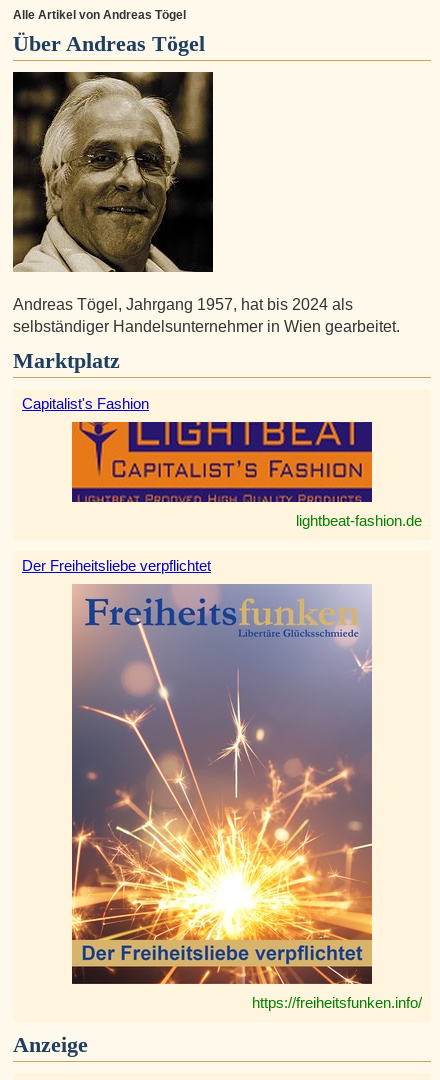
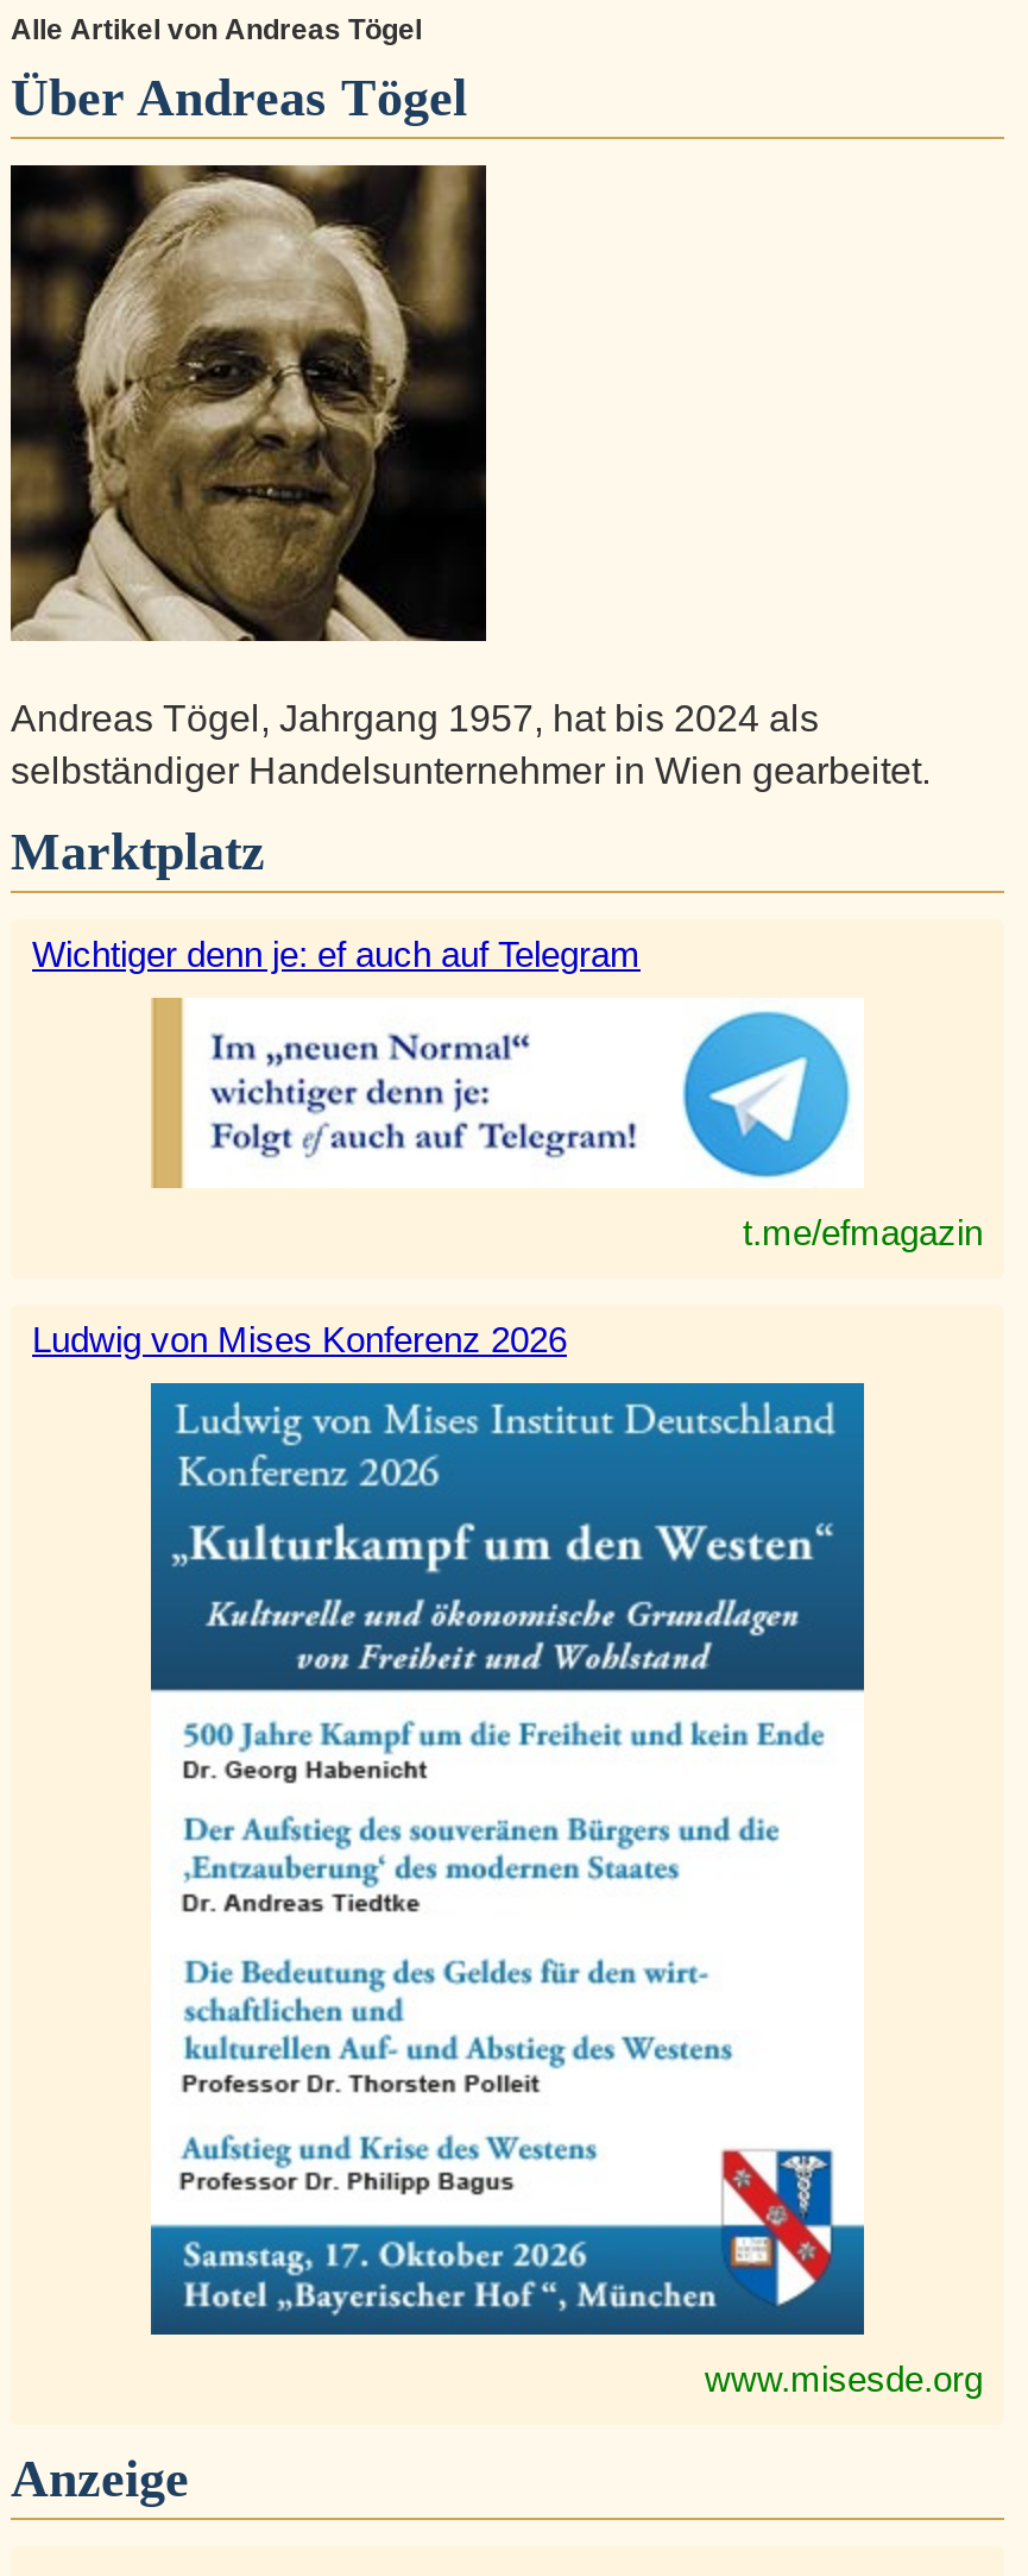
[22,395,149,412] Capitalist's Fashion -> [32,934,641,974] Wichtiger denn je: ef auch auf Telegram
[71,421,422,529] [image] | lightbeat-fashion.de -> [151,998,983,1253] [image] | t.me/efmagazin
[22,557,211,574] Der Freiheitsliebe verpflichtet -> [32,1319,567,1360] Ludwig von Mises Konferenz 2026
[71,584,422,1011] [image] | https://freiheitsfunken.info/ -> [149,1381,983,2399] [image] | www.misesde.org

